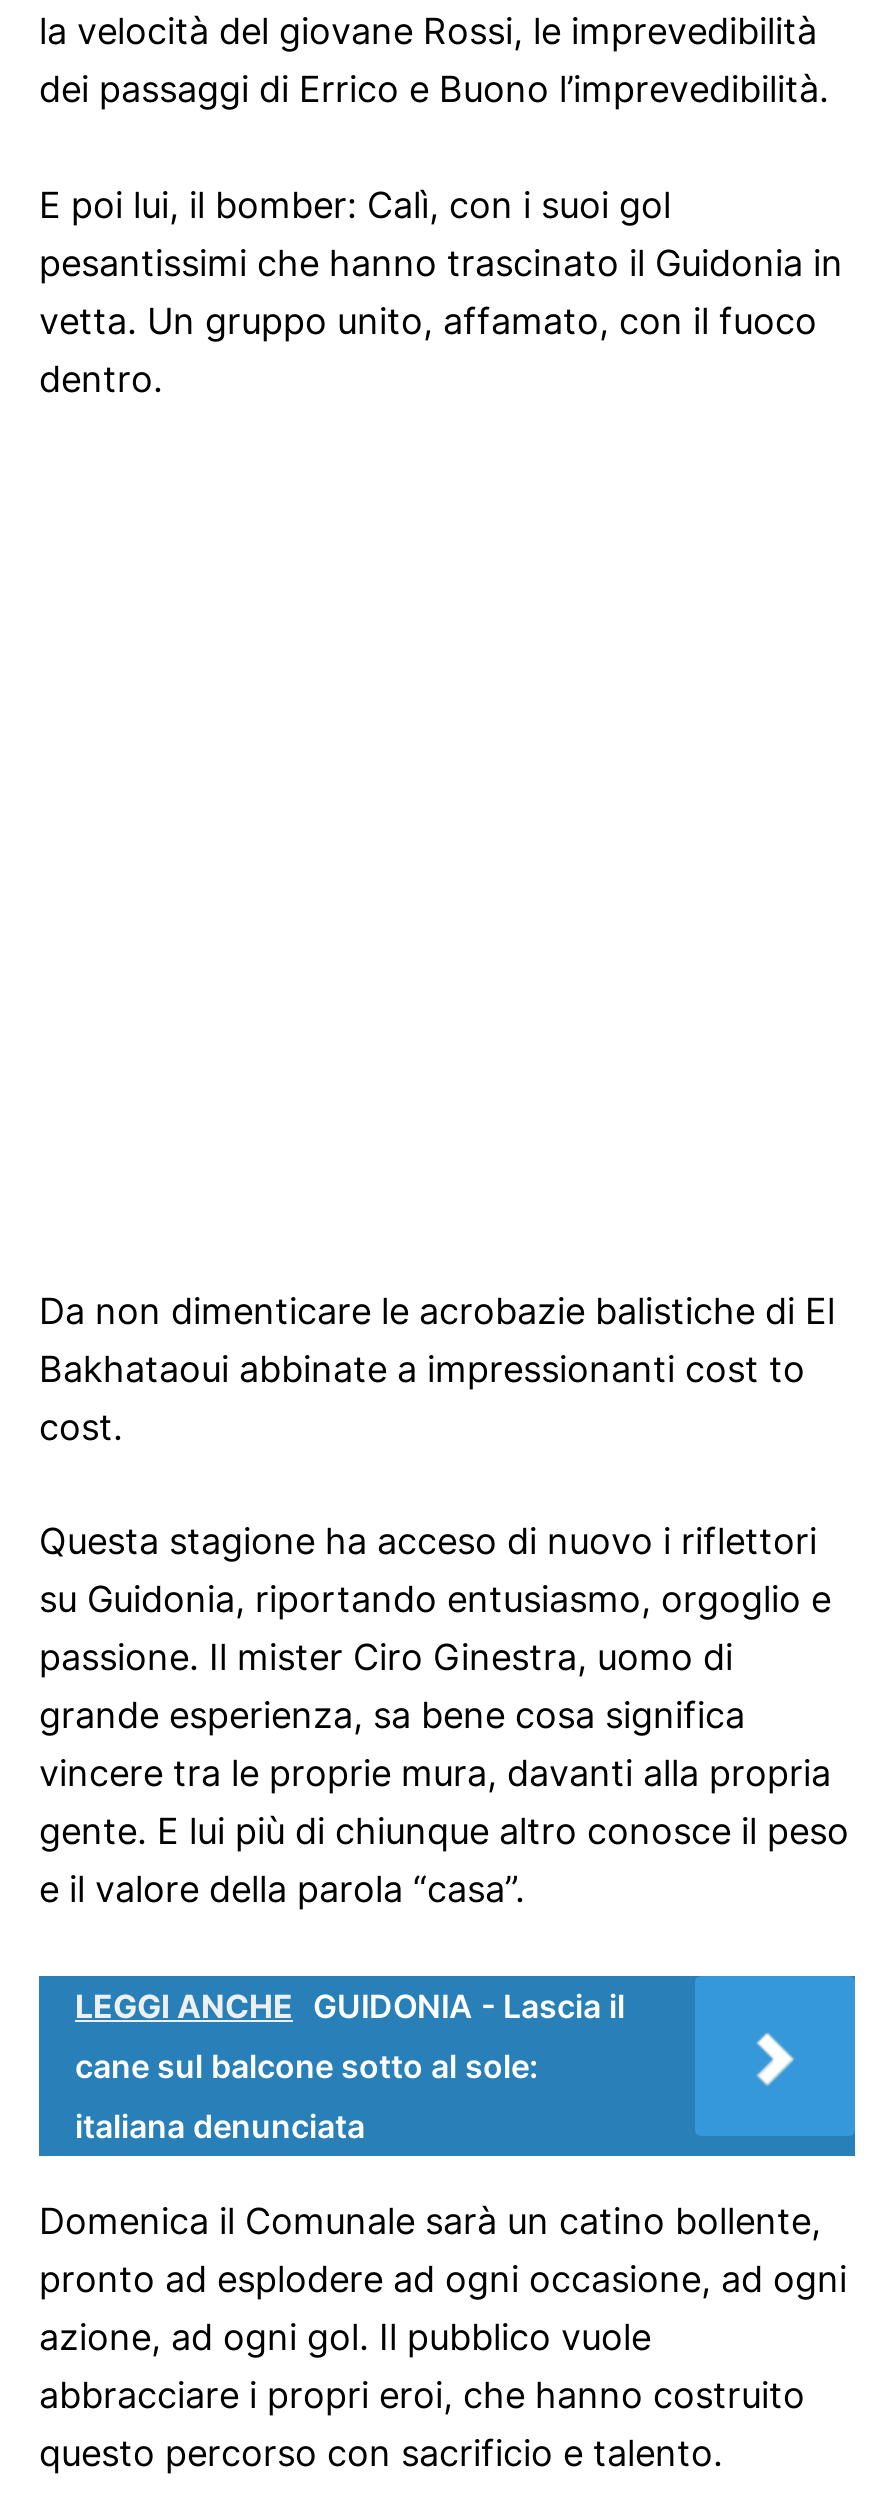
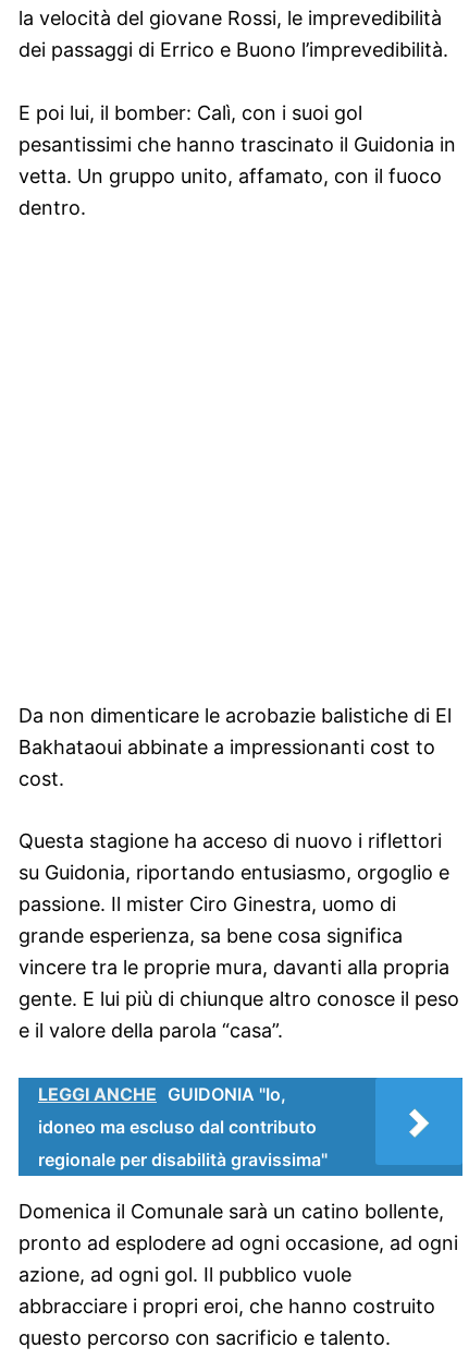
[75,1986,625,2026] LEGGI ANCHE GUIDONIA - Lascia il -> [38,1083,286,1105] LEGGI ANCHE GUIDONIA "Io,
[75,2046,539,2086] cane sul balcone sotto al sole: -> [38,1116,317,1138] idoneo ma escluso dal contributo
[75,2106,365,2146] italiana denunciata -> [38,1149,328,1171] regionale per disabilità gravissima"

